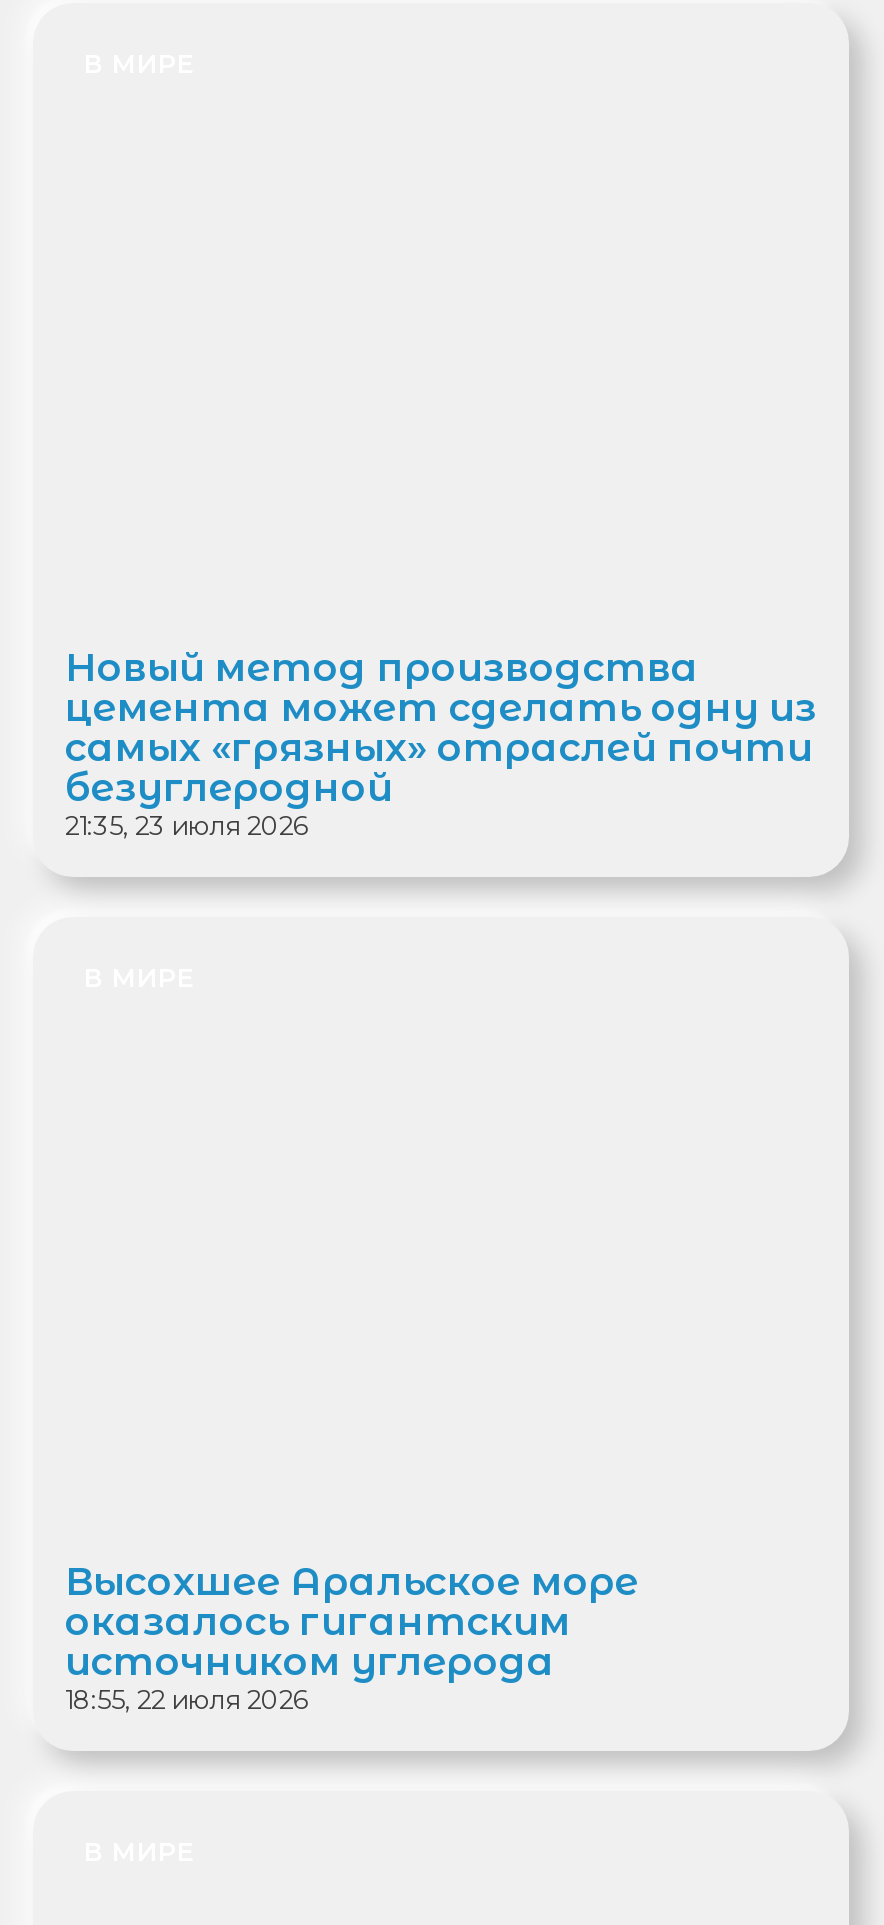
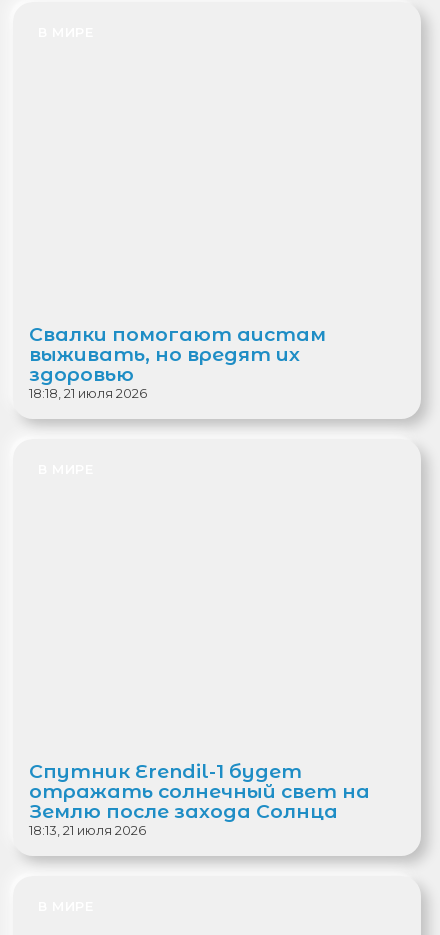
[65,642,817,840] Новый метод производства | цемента может сделать одну из | самых «грязных» отраслей почти | безуглеродной | 21:35, 23 июля 2026 -> [29,322,326,401] Свалки помогают аистам | выживать, но вредят их | здоровью | 18:18, 21 июля 2026
[65,1556,639,1714] Высохшее Аральское море | оказалось гигантским | источником углерода | 18:55, 22 июля 2026 -> [29,759,370,838] Спутник Erendil-1 будет | отражать солнечный свет на | Землю после захода Солнца | 18:13, 21 июля 2026

